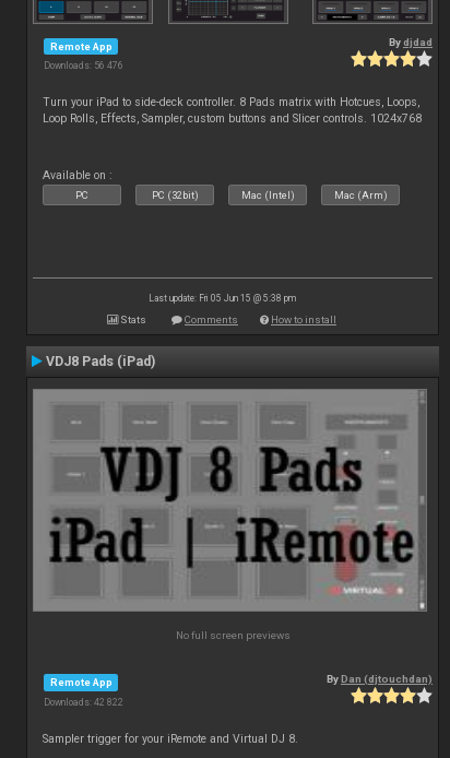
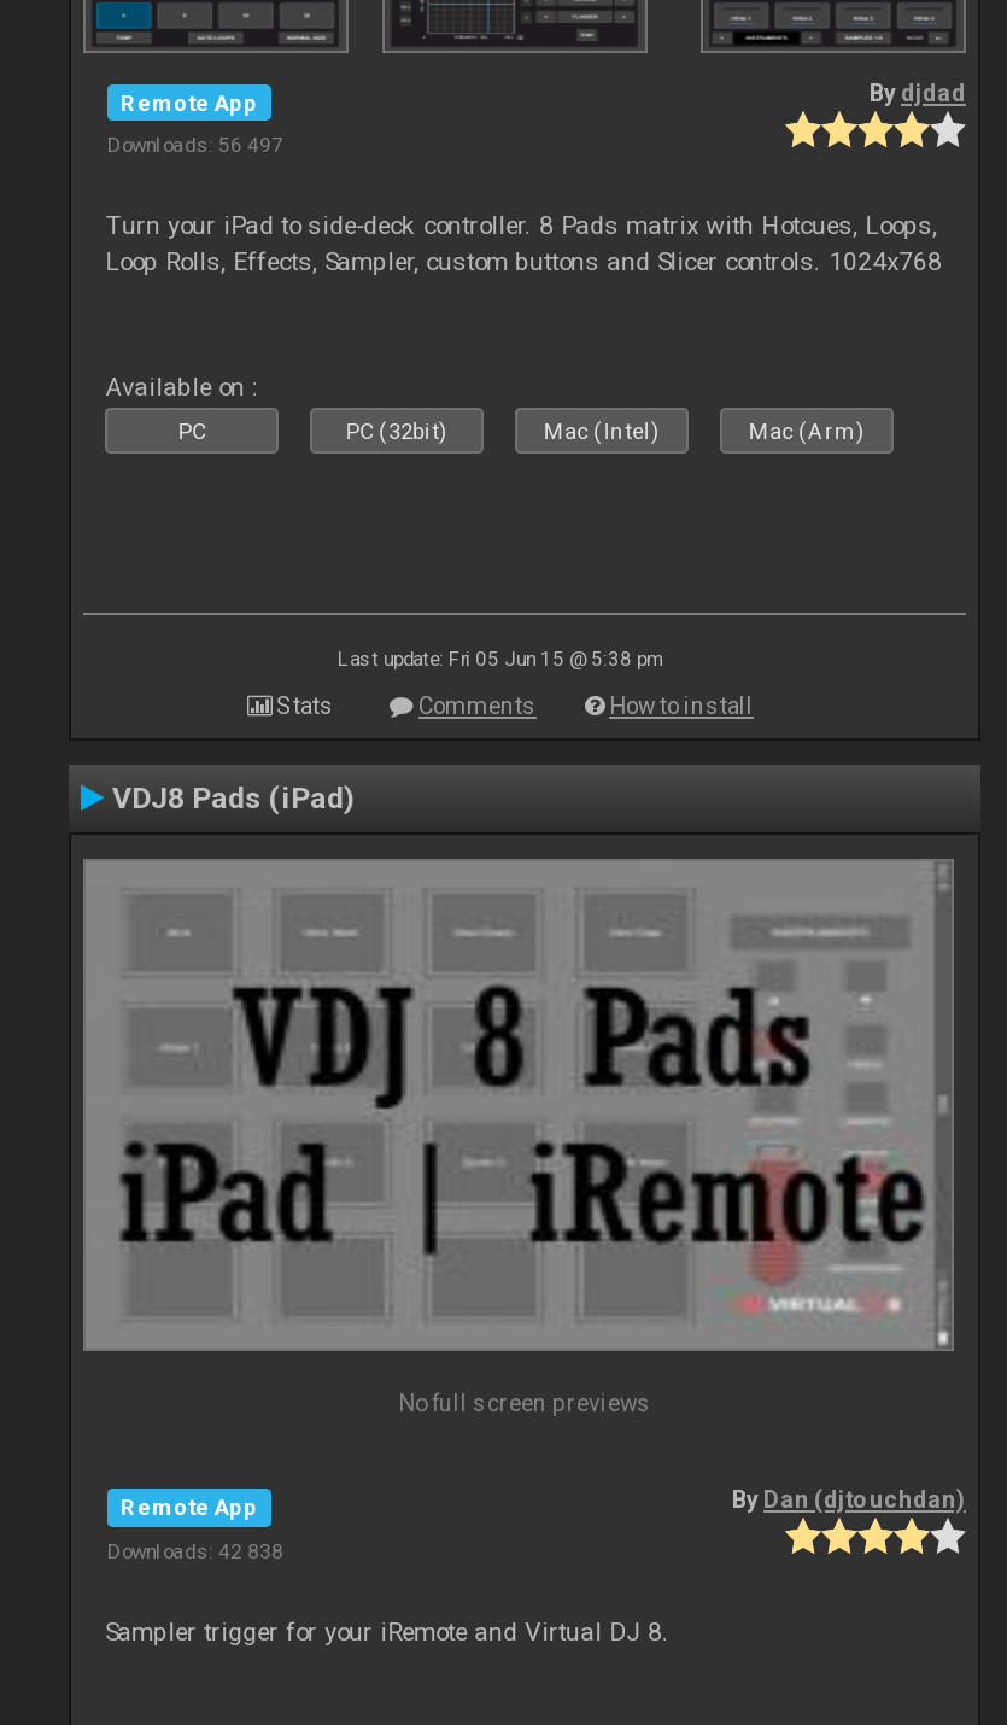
[44,61,123,72] Downloads: 56 476 -> [107,134,283,158] Downloads: 56 497
[44,697,123,707] Downloads: 42 822 -> [107,1539,283,1563] Downloads: 42 838

